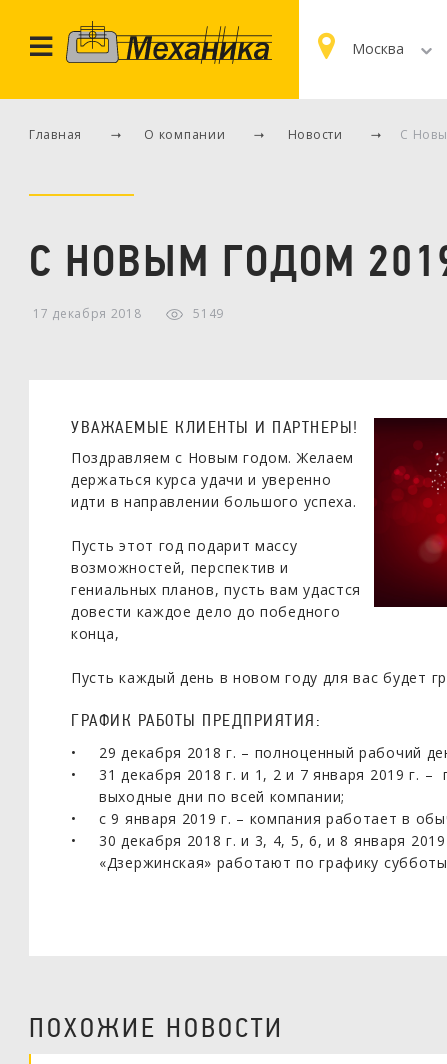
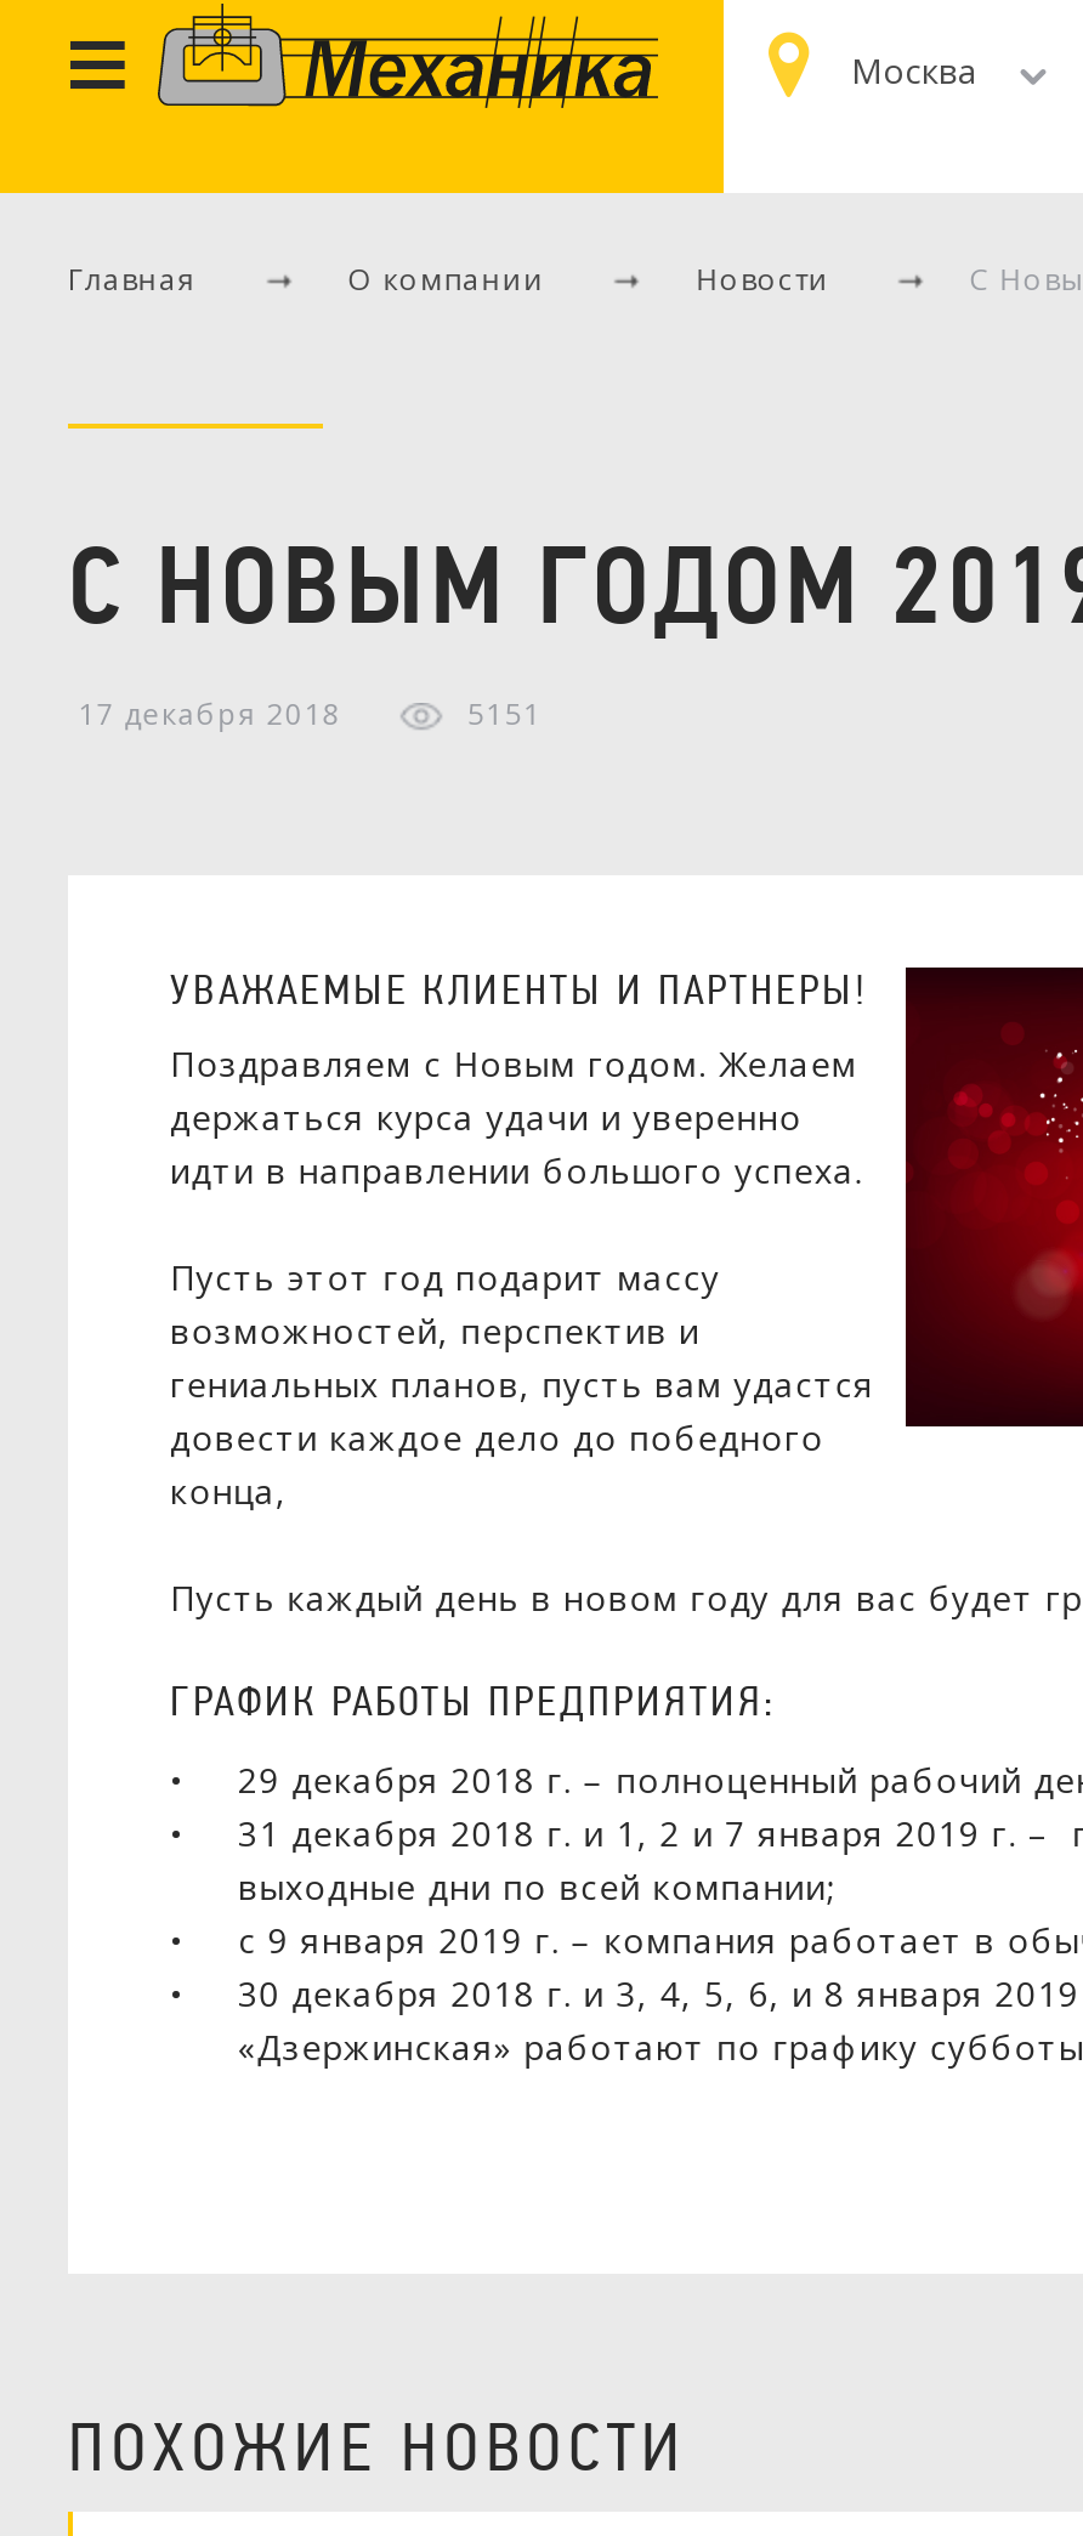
[193,305,224,322] 5149 -> [467,693,541,734] 5151

